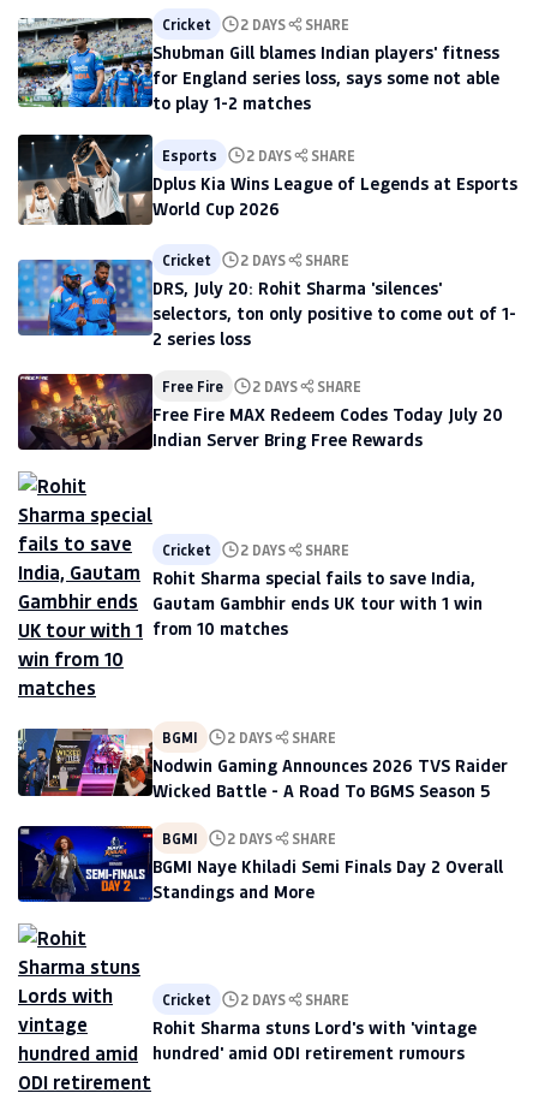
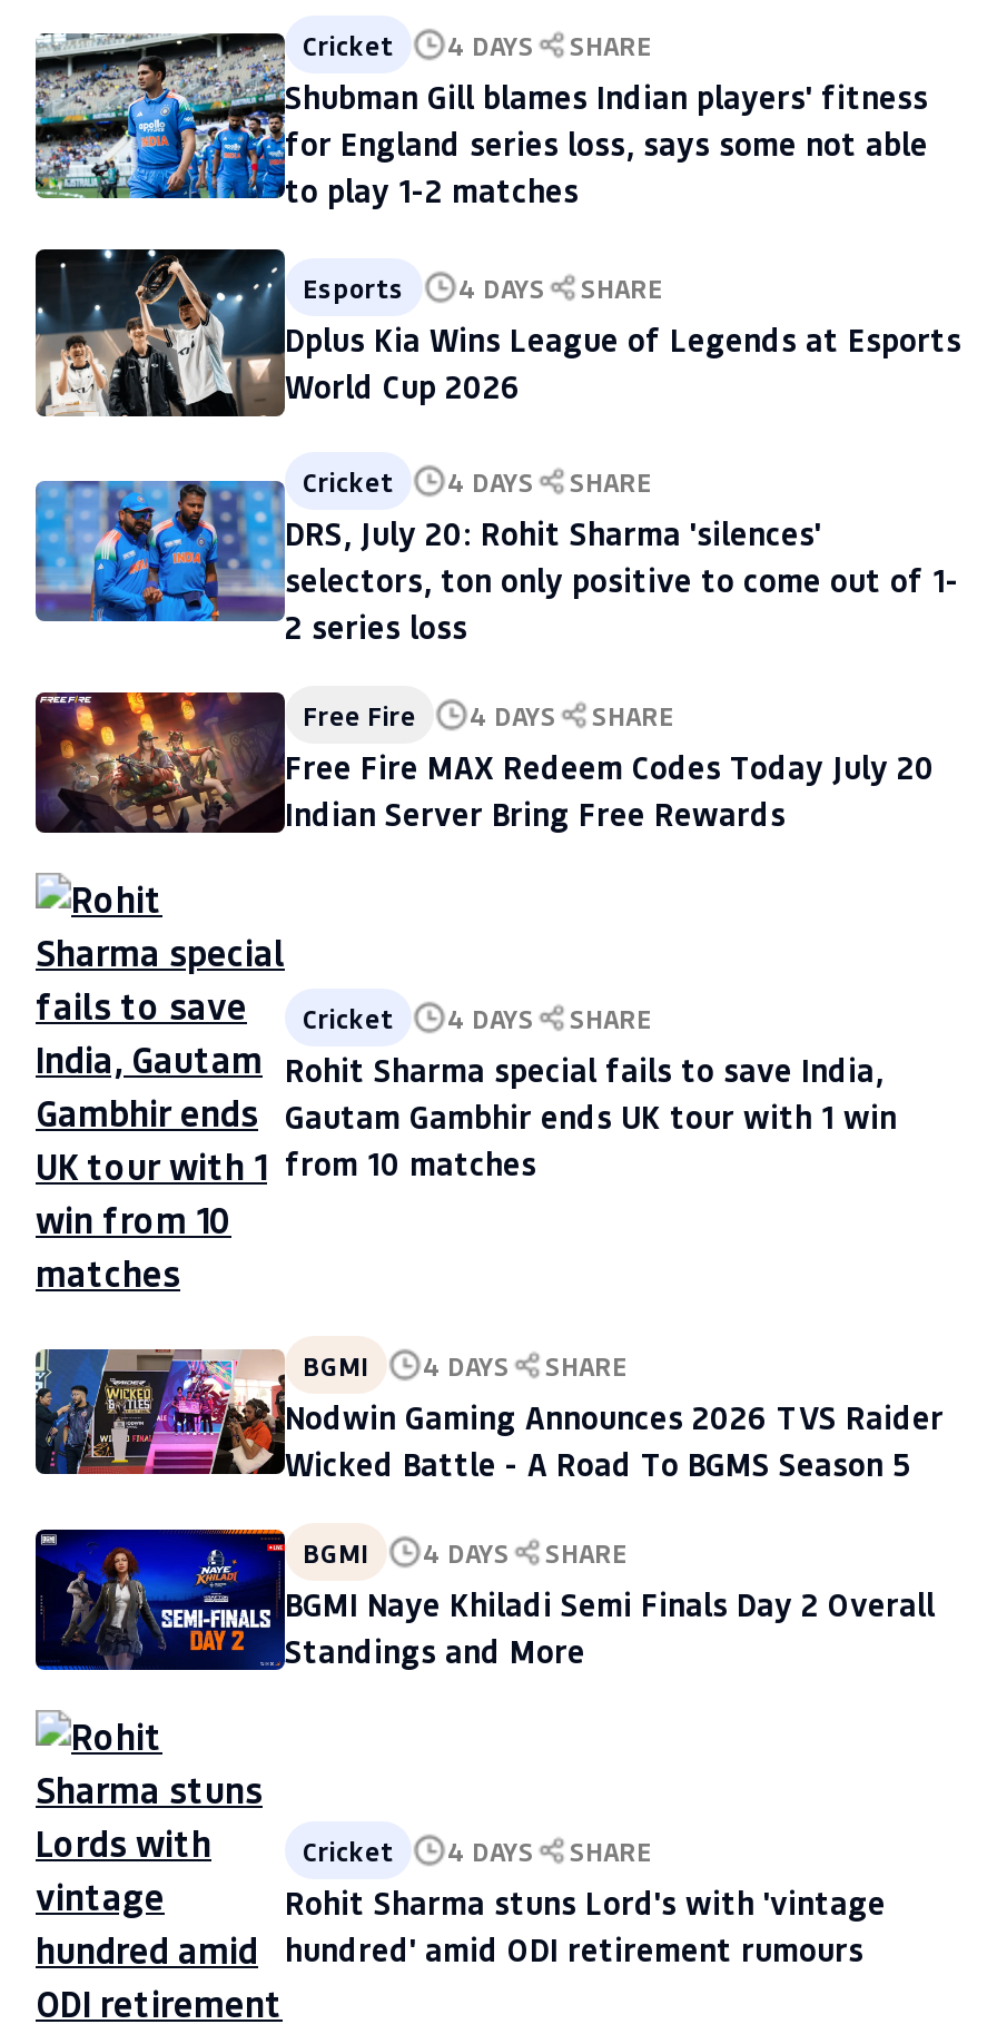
[162,15,349,34] Cricket 2 DAYS SHARE -> [303,28,652,63] Cricket 4 DAYS SHARE
[162,145,355,164] Esports 2 DAYS SHARE -> [303,269,663,305] Esports 4 DAYS SHARE
[162,250,349,269] Cricket 2 DAYS SHARE -> [303,463,652,499] Cricket 4 DAYS SHARE
[162,376,361,396] Free Fire 2 DAYS SHARE -> [303,697,674,733] Free Fire 4 DAYS SHARE
[162,539,349,559] Cricket 2 DAYS SHARE -> [303,999,652,1034] Cricket 4 DAYS SHARE
[162,728,336,747] BGMI 2 DAYS SHARE -> [303,1347,628,1383] BGMI 4 DAYS SHARE
[162,829,336,848] BGMI 2 DAYS SHARE -> [303,1534,628,1570] BGMI 4 DAYS SHARE
[162,990,349,1009] Cricket 2 DAYS SHARE -> [303,1833,652,1868] Cricket 4 DAYS SHARE

